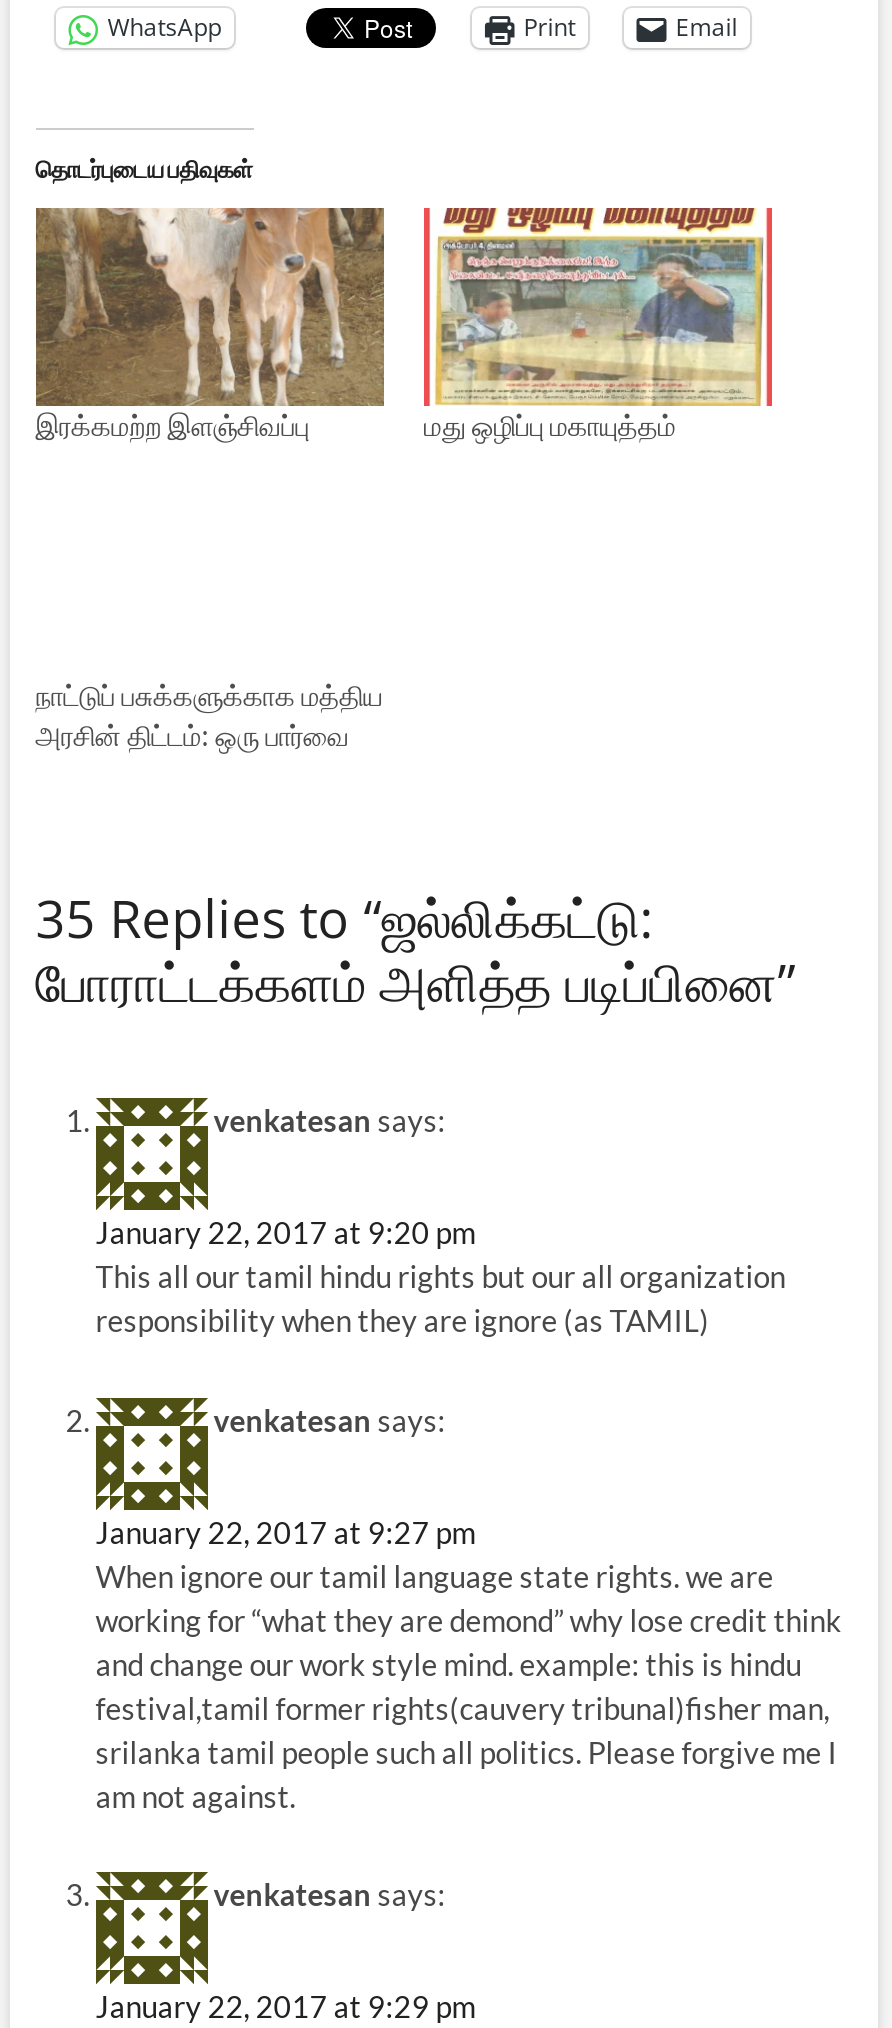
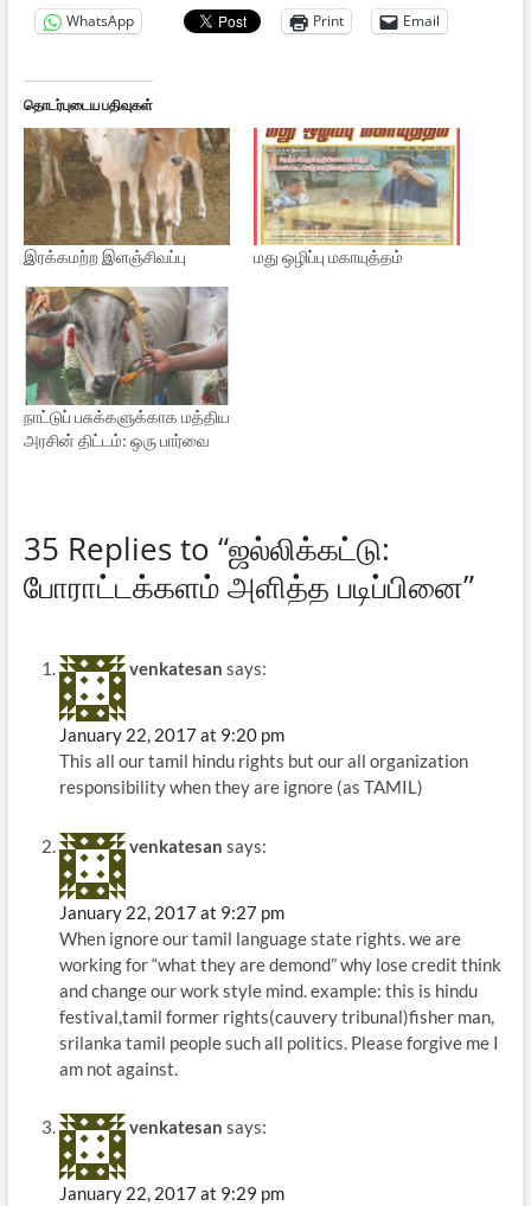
none -> [24,286,230,403] [image]

